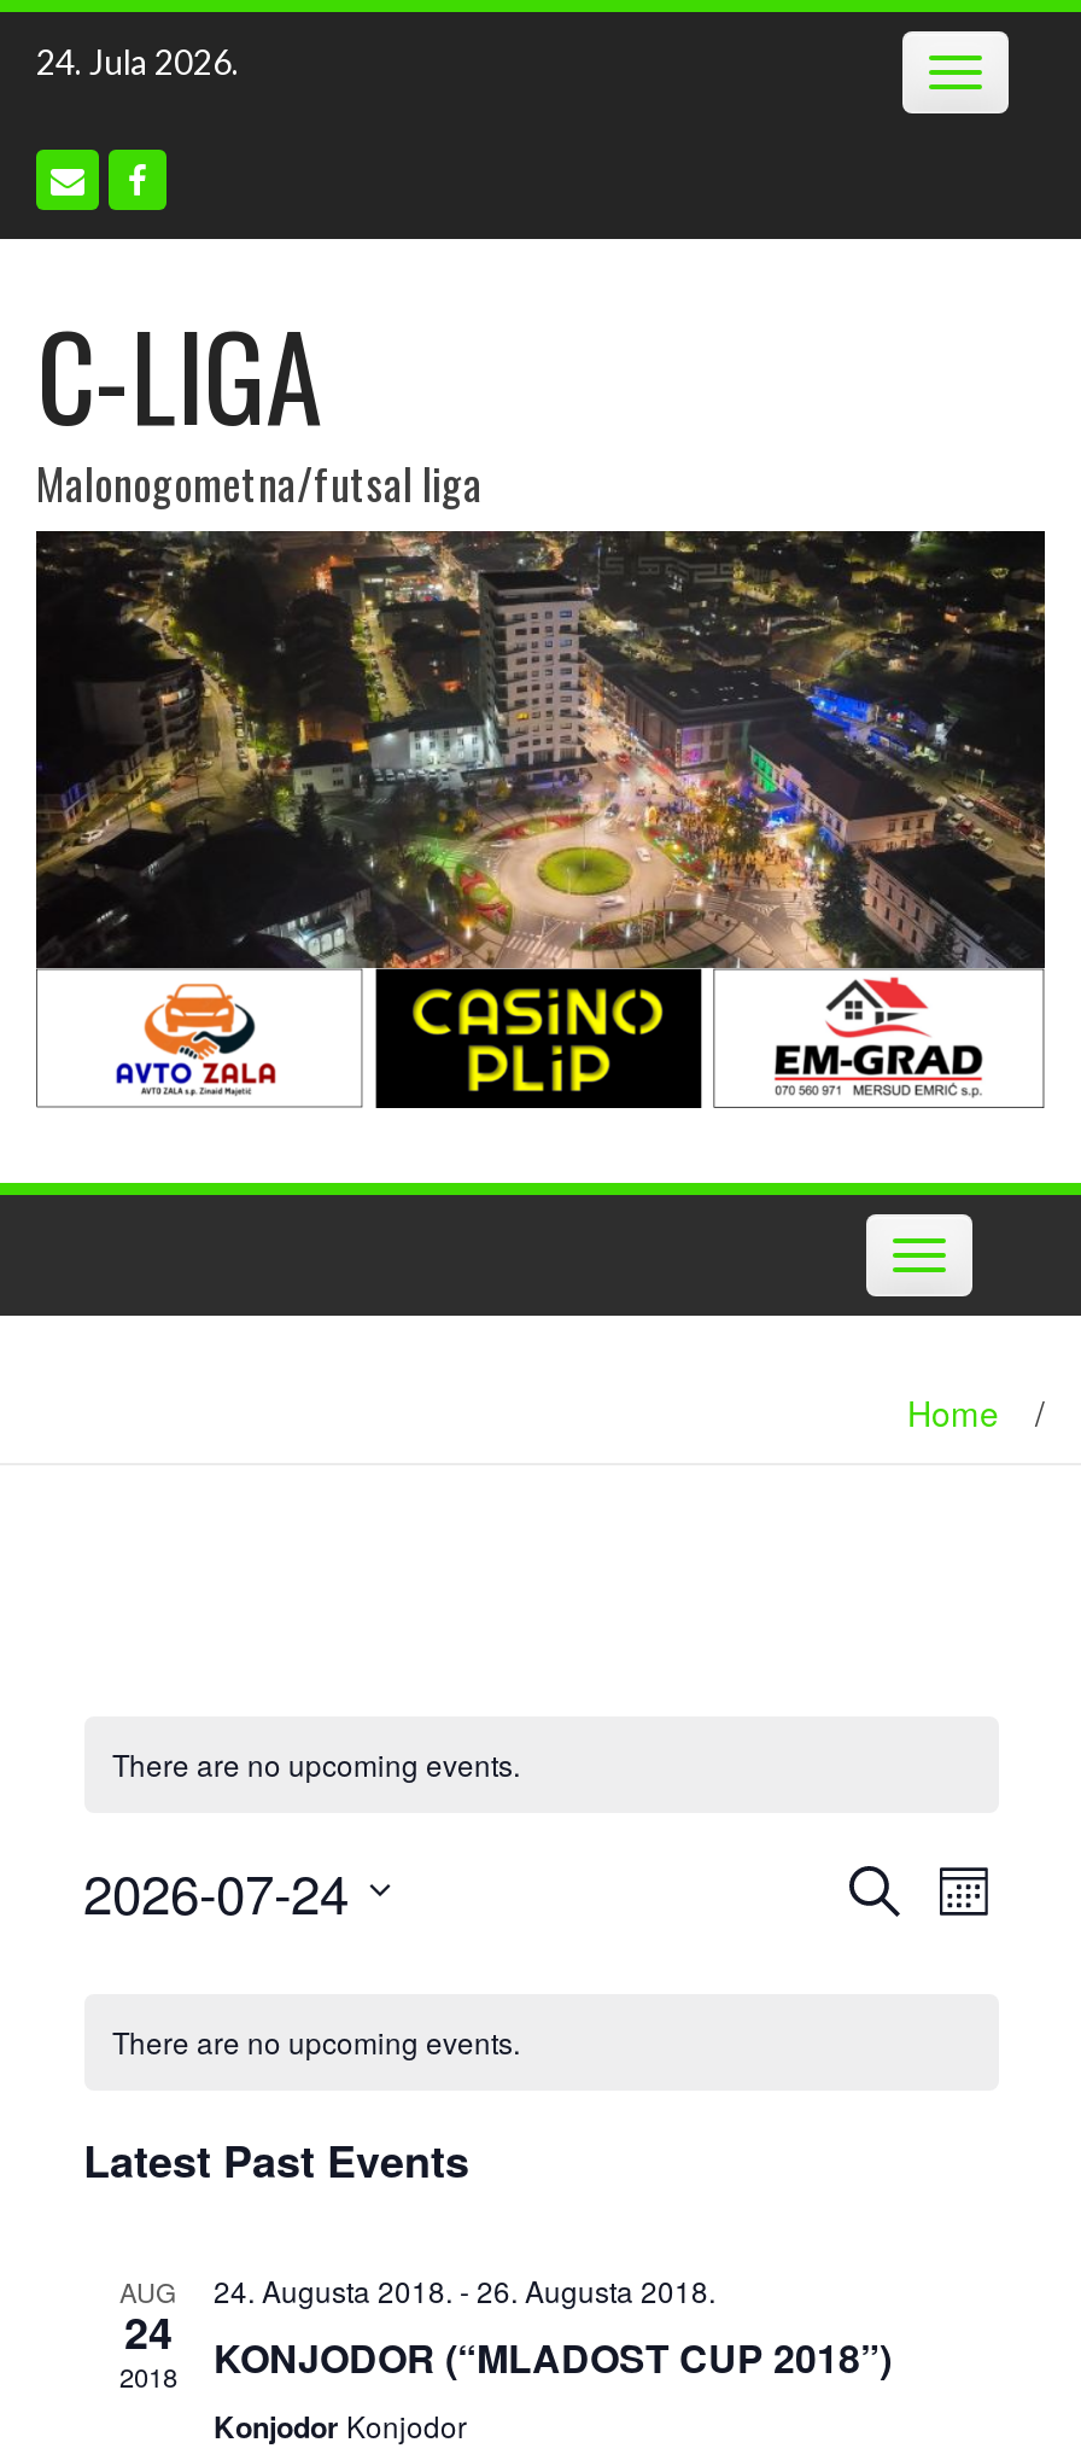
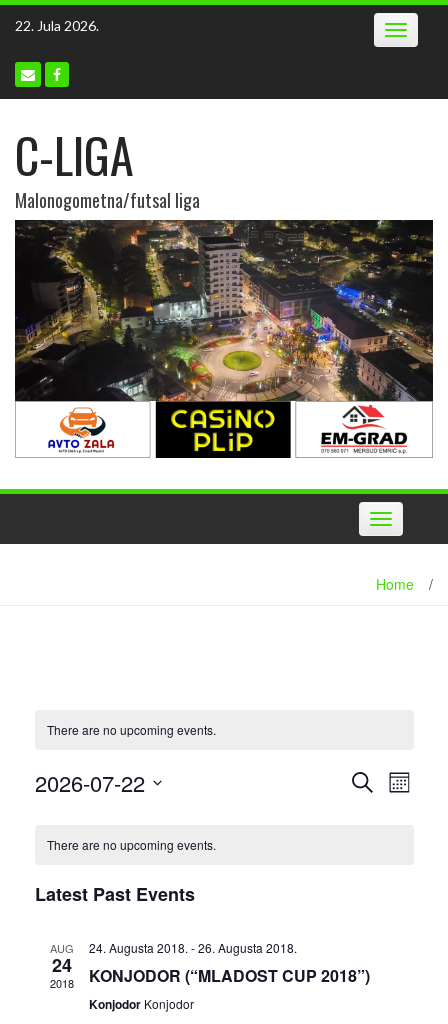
[36,41,239,82] 24. Jula 2026. -> [15,17,99,34] 22. Jula 2026.
[83,1853,349,1928] 2026-07-24 -> [34,767,144,798] 2026-07-22

